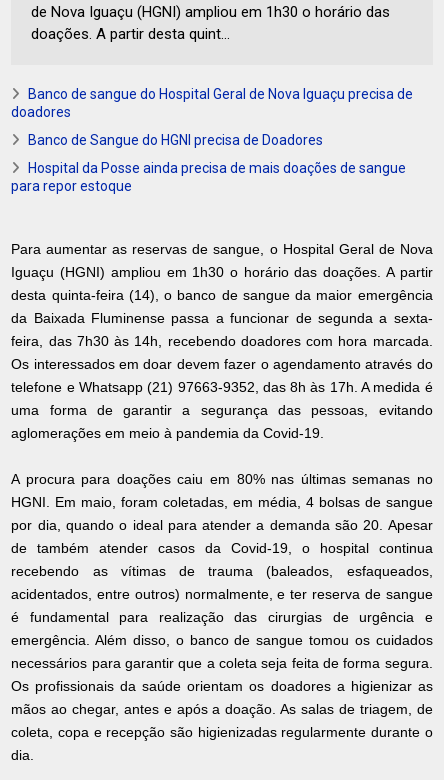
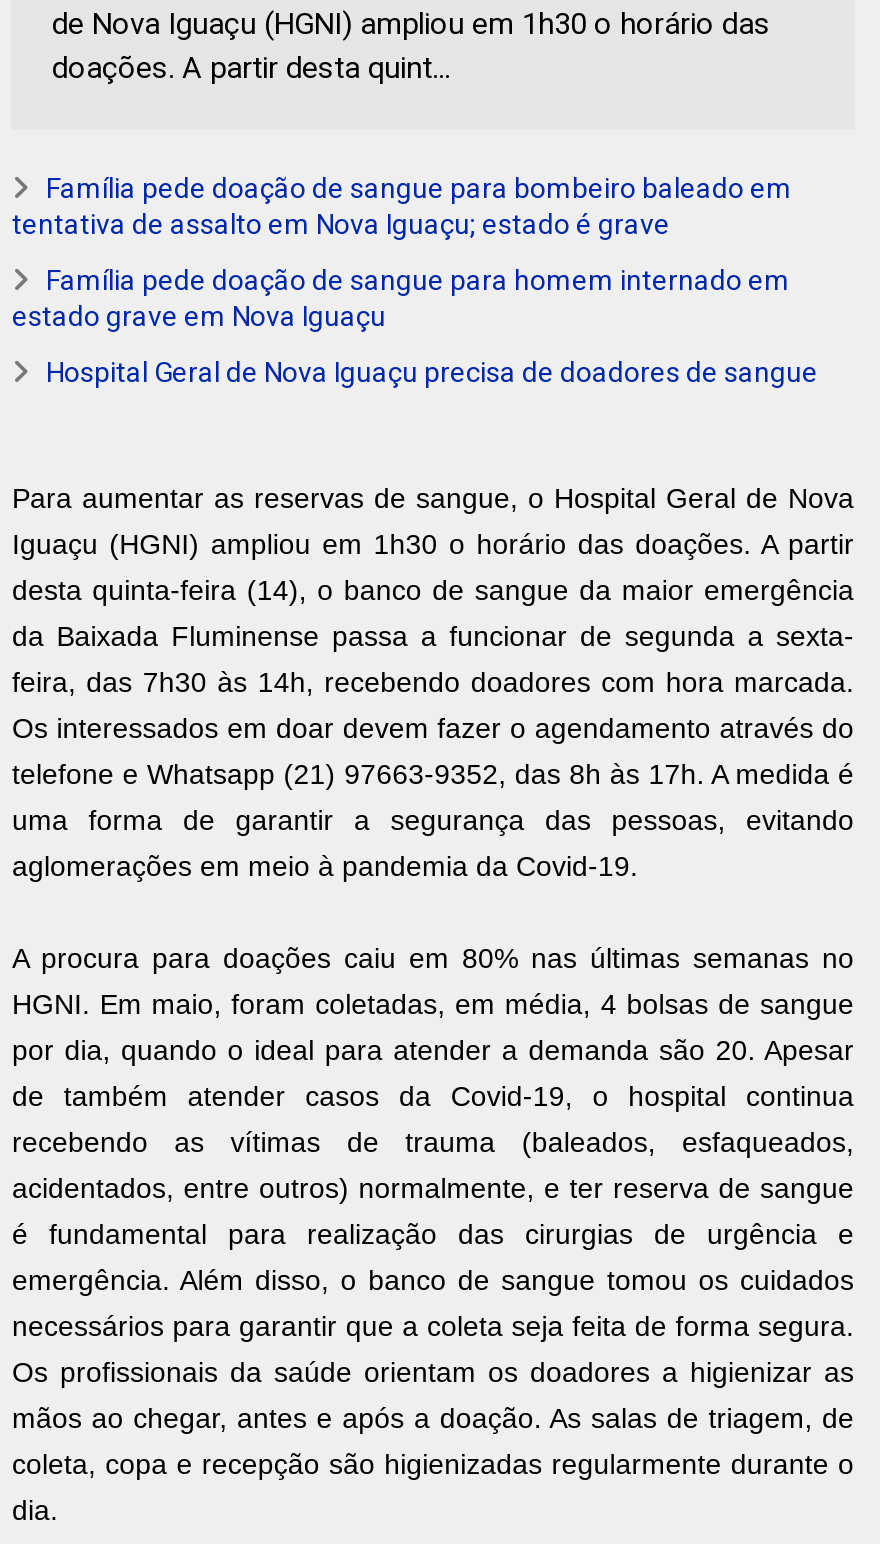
[11,86,413,120] Banco de sangue do Hospital Geral de Nova Iguaçu precisa de | doadores -> [12,172,792,240] Família pede doação de sangue para bombeiro baleado em | tentativa de assalto em Nova Iguaçu; estado é grave
[28,132,323,148] Banco de Sangue do HGNI precisa de Doadores -> [12,264,790,332] Família pede doação de sangue para homem internado em | estado grave em Nova Iguaçu
[11,160,406,194] Hospital da Posse ainda precisa de mais doações de sangue | para repor estoque -> [46,356,818,388] Hospital Geral de Nova Iguaçu precisa de doadores de sangue

